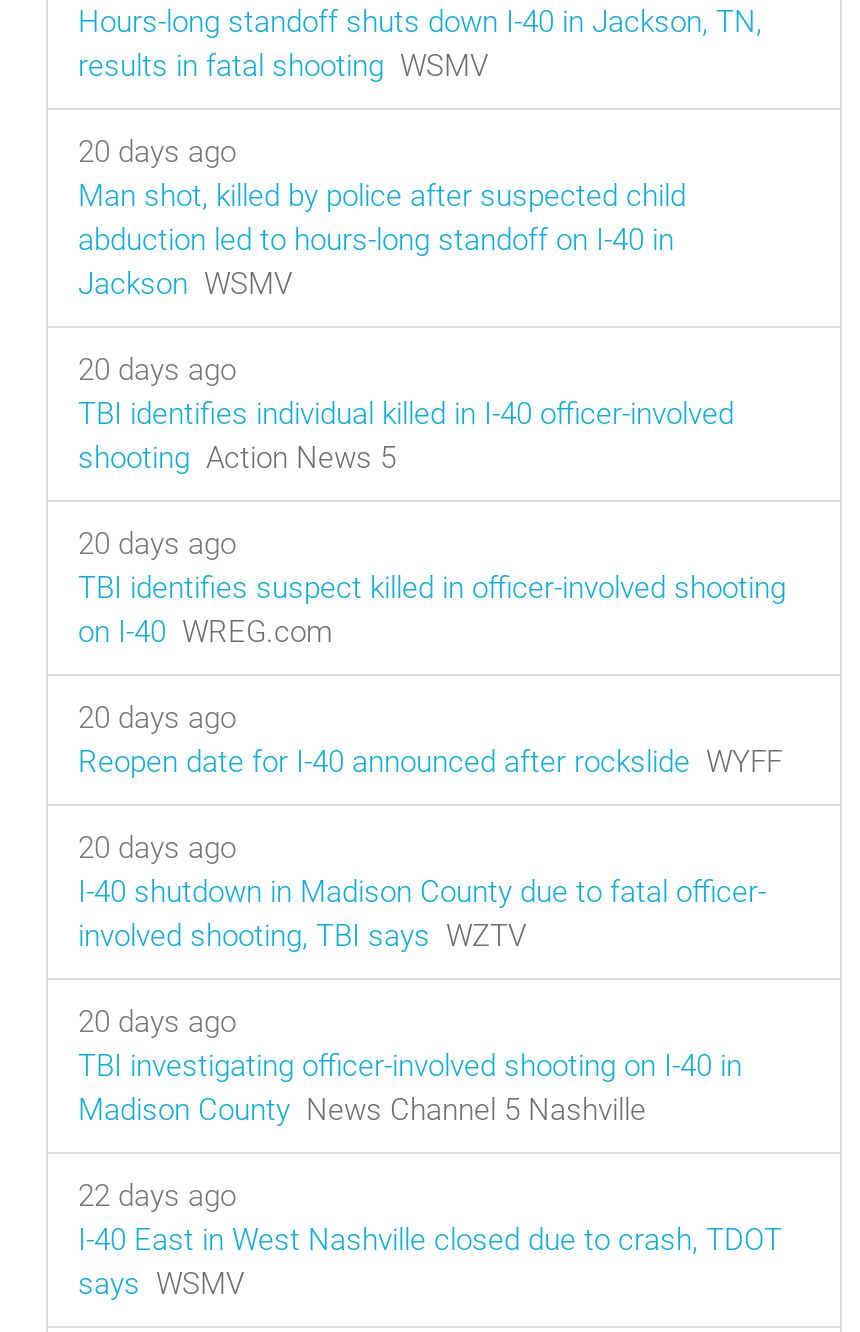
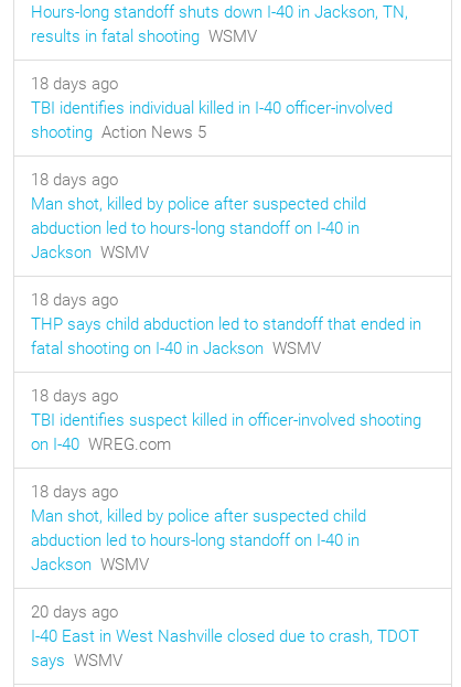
[78,134,236,170] 20 days ago -> [31,74,421,502] 18 days ago | 18 days ago | Man shot, killed by police after suspected child | abduction led to hours-long standoff on I-40 in | Jackson WSMV | 18 days ago | THP says child abduction led to standoff that ended in | fatal shooting on I-40 in Jackson WSMV | 18 days ago | 18 days ago
moved [78,178,686,388] -> [31,506,366,622]: Man shot, killed by police after suspected child | abduction led to hours-long standoff on I-40 in | Jackson WSMV | 20 days ago
moved [78,396,734,476] -> [31,98,393,142]: TBI identifies individual killed in I-40 officer-involved | shooting Action News 5
[78,526,782,1214] 20 days ago | 20 days ago | Reopen date for I-40 announced after rockslide WYFF | 20 days ago | I-40 shutdown in Madison County due to fatal officer- | involved shooting, TBI says WZTV | 20 days ago | TBI investigating officer-involved shooting on I-40 in | Madison County News Channel 5 Nashville | 22 days ago -> none
moved [78,570,786,650] -> [31,410,421,454]: TBI identifies suspect killed in officer-involved shooting | on I-40 WREG.com

